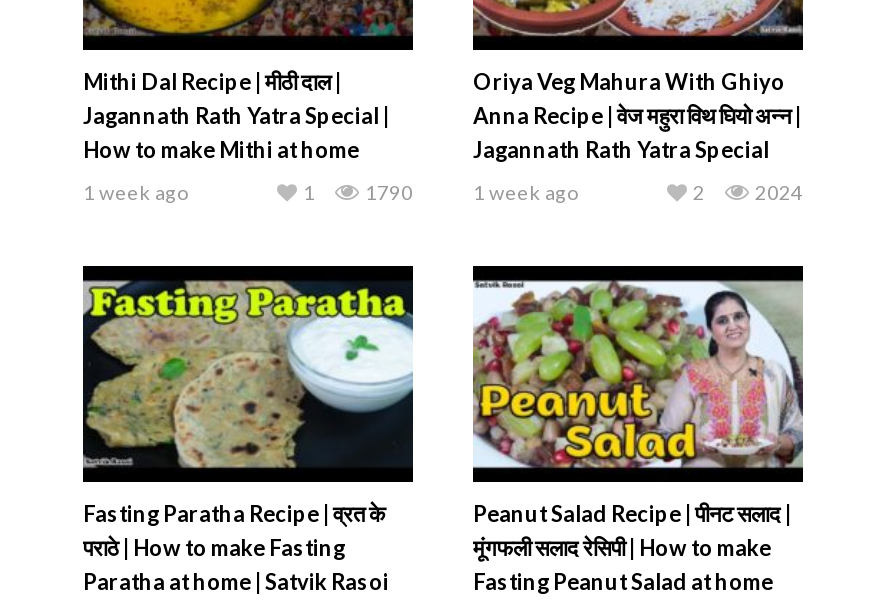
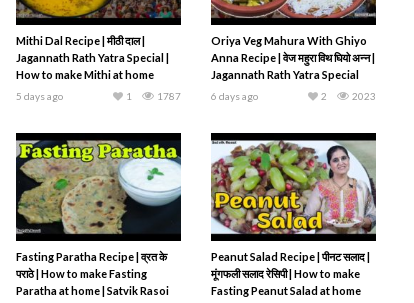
[83,180,187,204] 1 week ago -> [16,90,63,102] 5 days ago
[365,180,413,204] 1790 -> [157,90,181,102] 1787
[473,180,577,204] 1 week ago -> [211,90,258,102] 6 days ago
[755,180,803,204] 2024 -> [352,90,376,102] 2023

